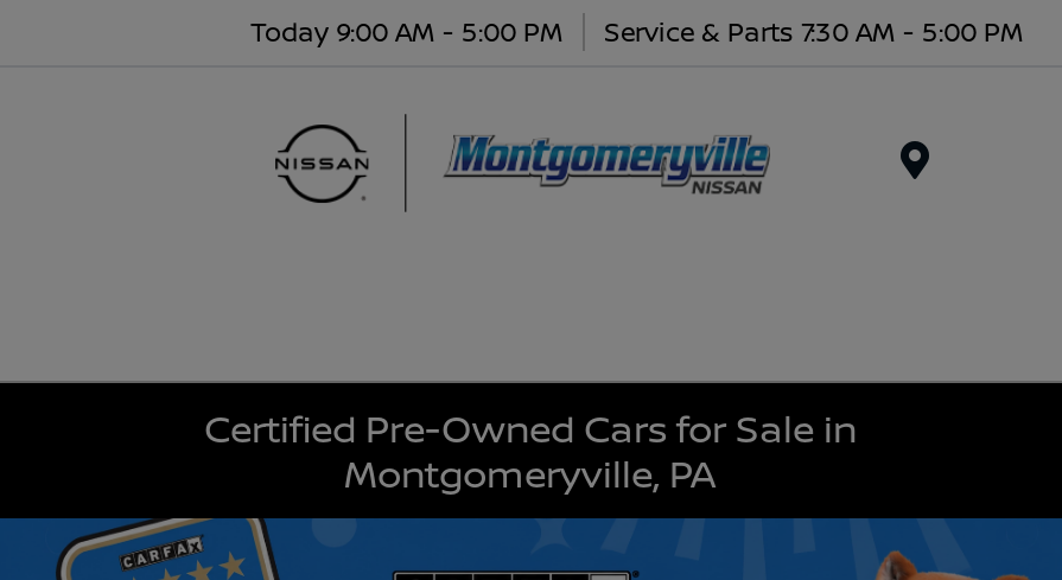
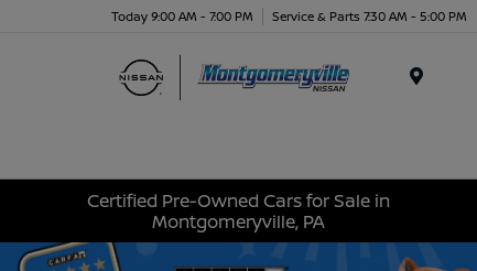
[250,12,1024,47] Today 9:00 AM - 5:00 PM Service & Parts 7:30 AM - 5:00 PM -> [111,7,467,24] Today 9:00 AM - 7:00 PM Service & Parts 7:30 AM - 5:00 PM

